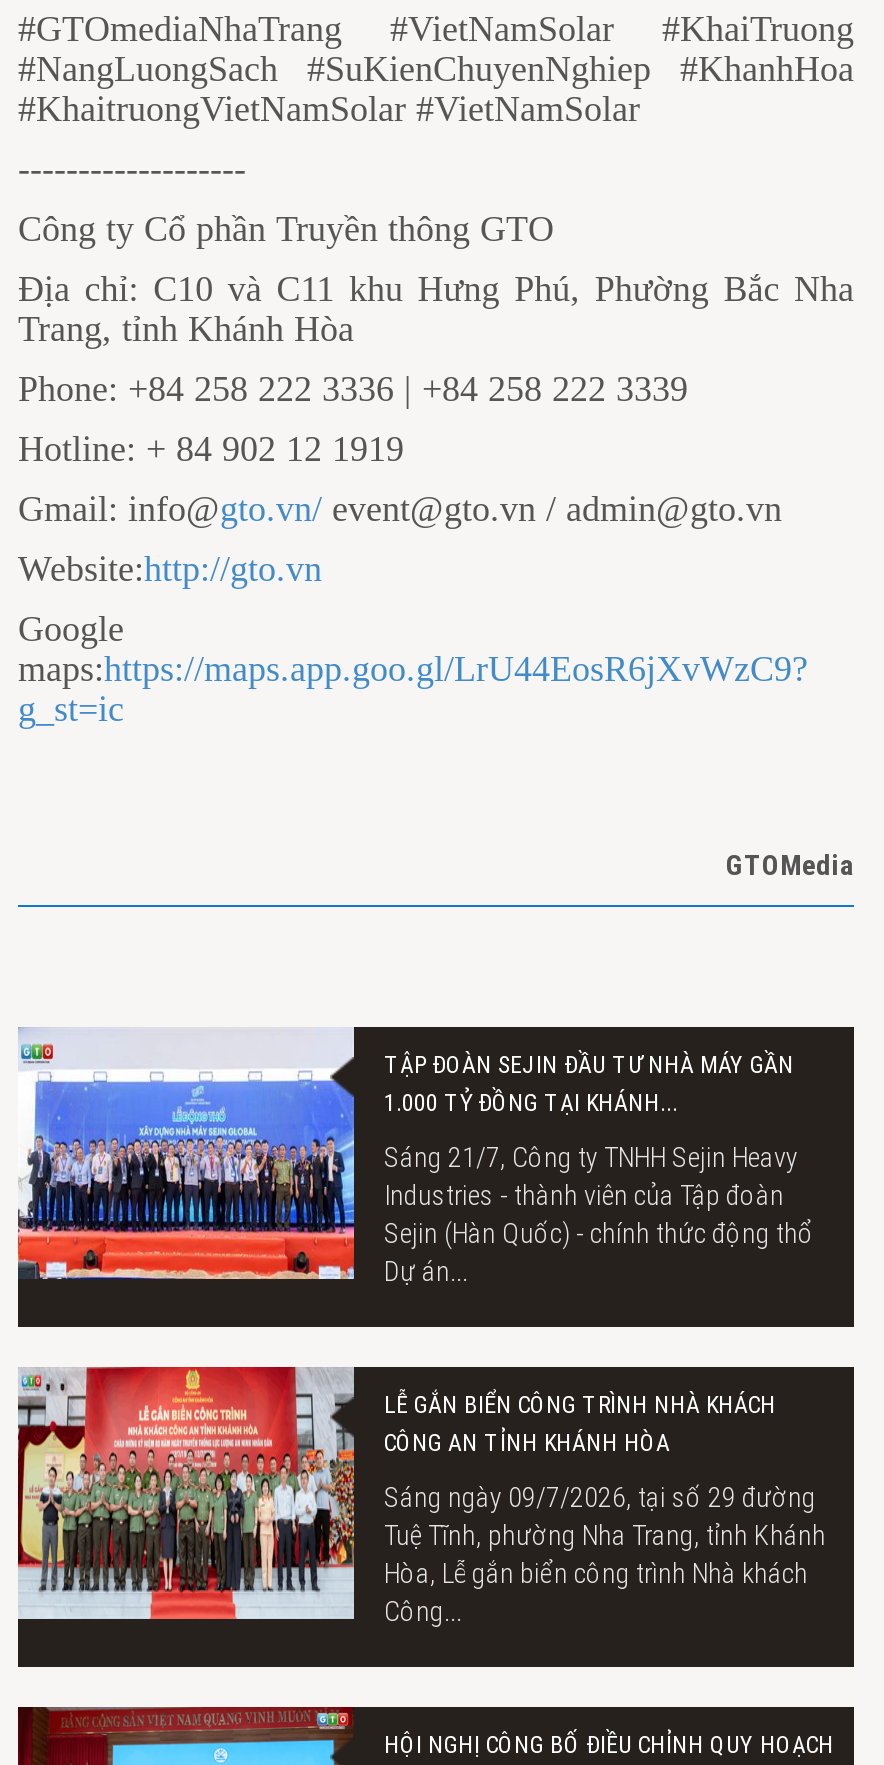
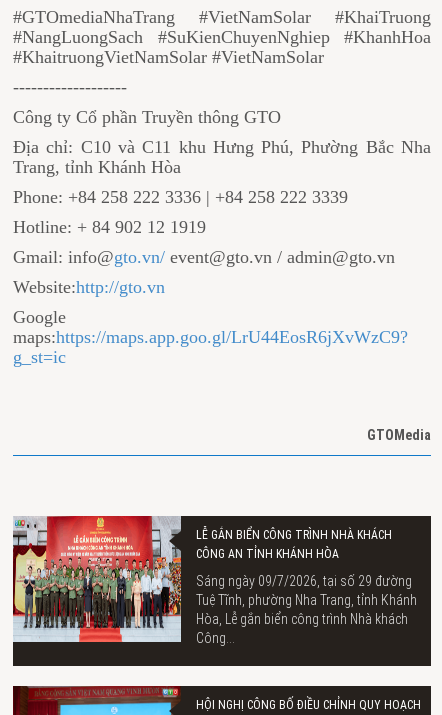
[16,1031,812,1287] [image] | TẬP ĐOÀN SEJIN ĐẦU TƯ NHÀ MÁY GẦN | 1.000 TỶ ĐỒNG TẠI KHÁNH... | Sáng 21/7, Công ty TNHH Sejin Heavy | Industries - thành viên của Tập đoàn | Sejin (Hàn Quốc) - chính thức động thổ | Dự án... -> none

